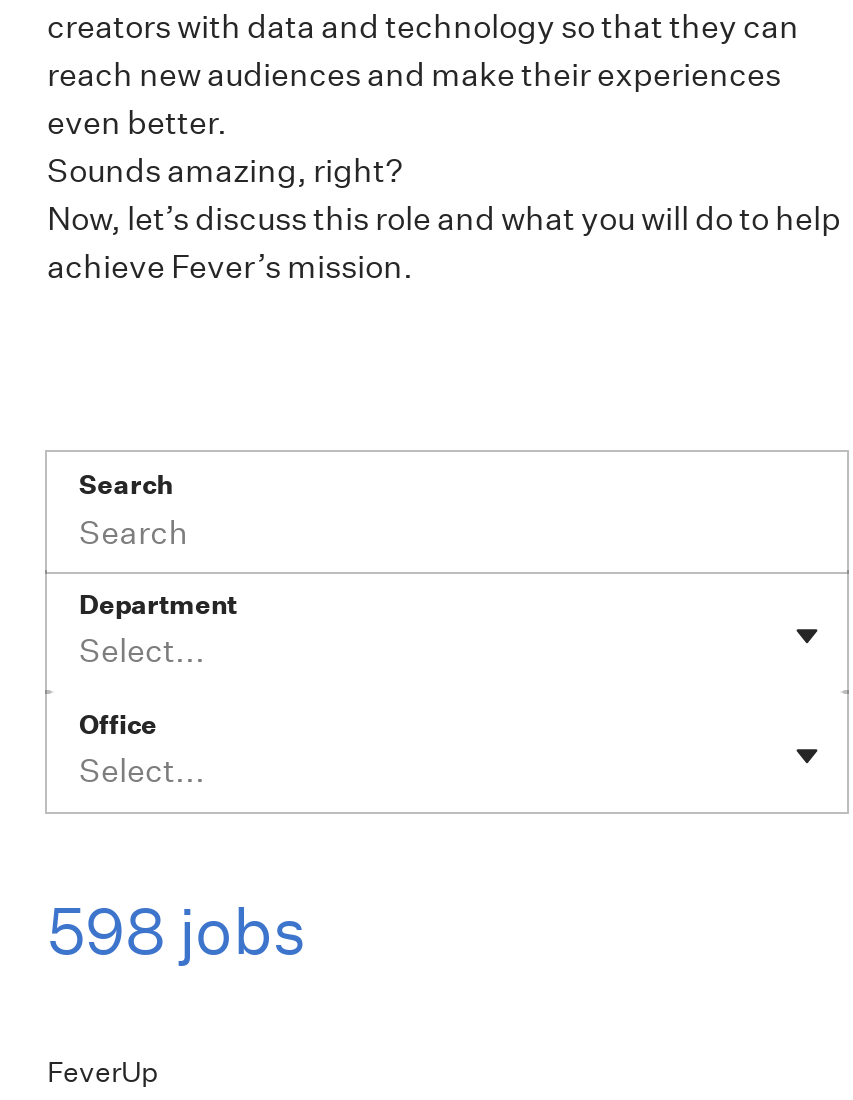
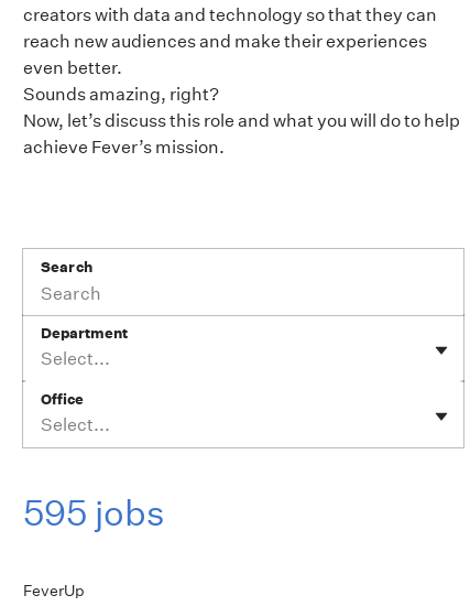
[47,892,307,970] 598 jobs -> [23,491,165,534] 595 jobs

